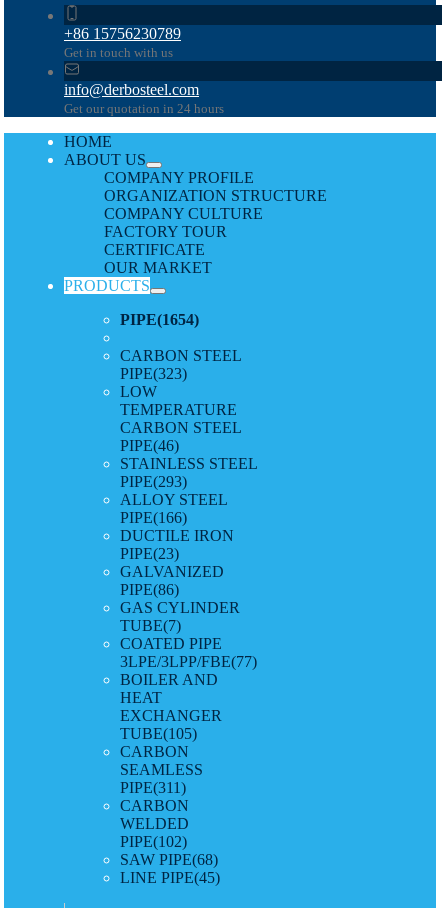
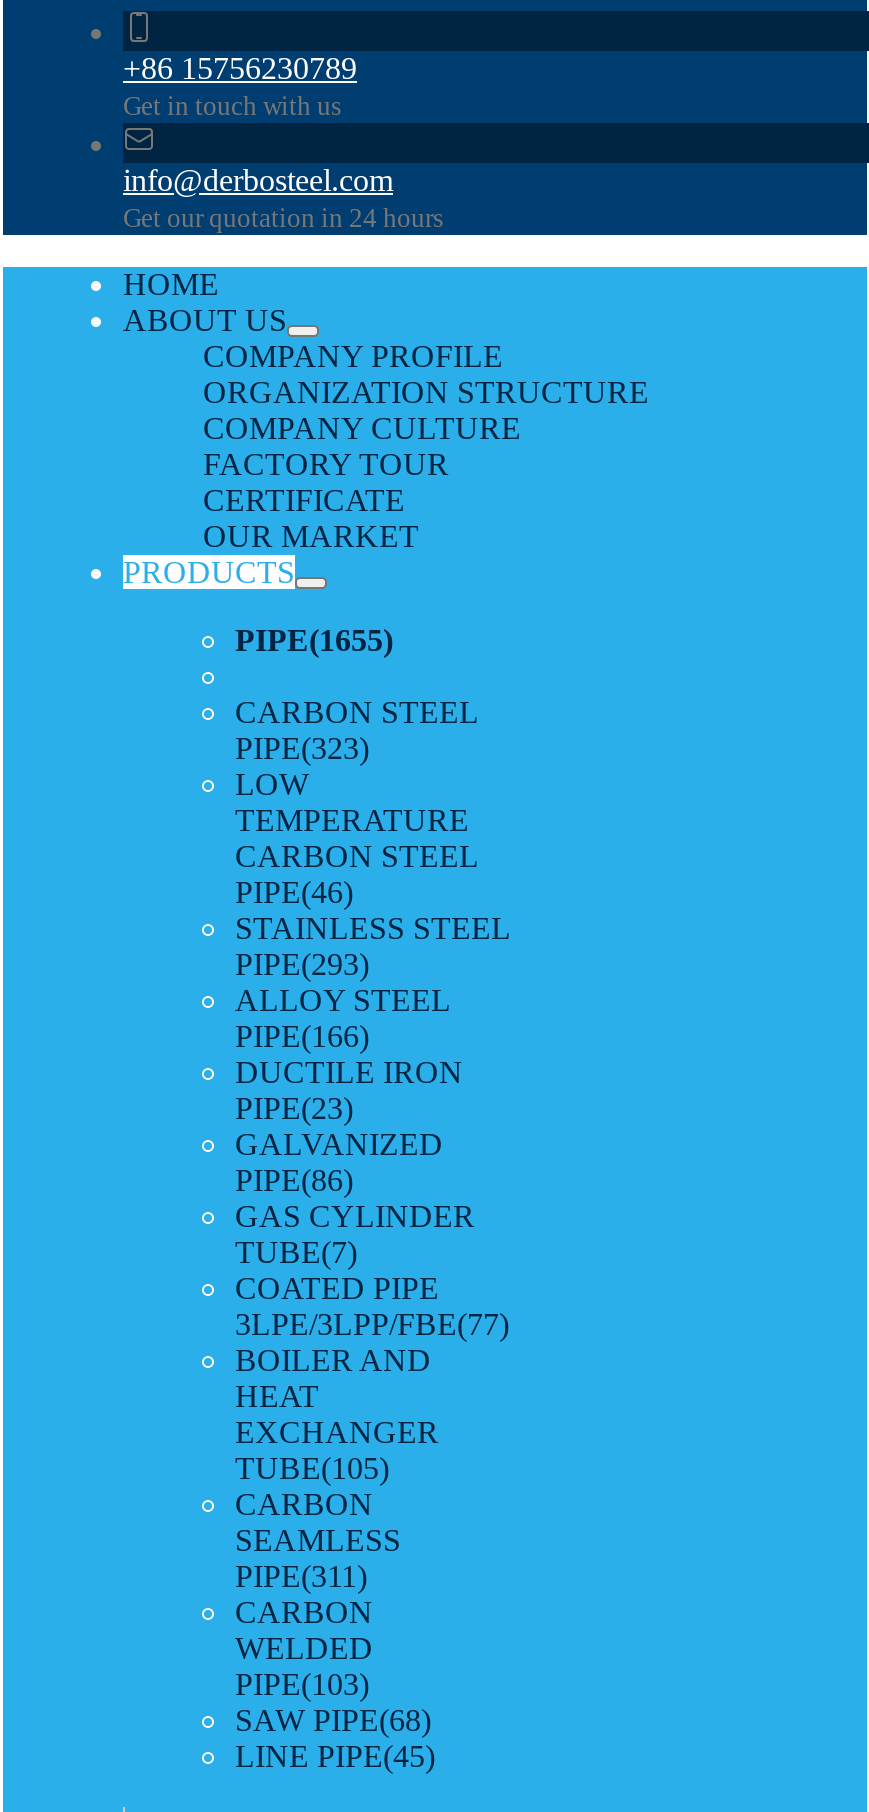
[120,311,199,328] PIPE(1654) -> [235,623,393,657] PIPE(1655)
[120,833,187,850] PIPE(102) -> [235,1667,369,1701] PIPE(103)

